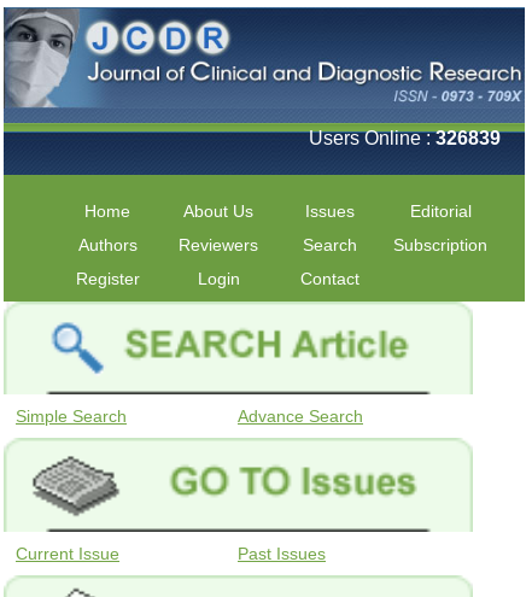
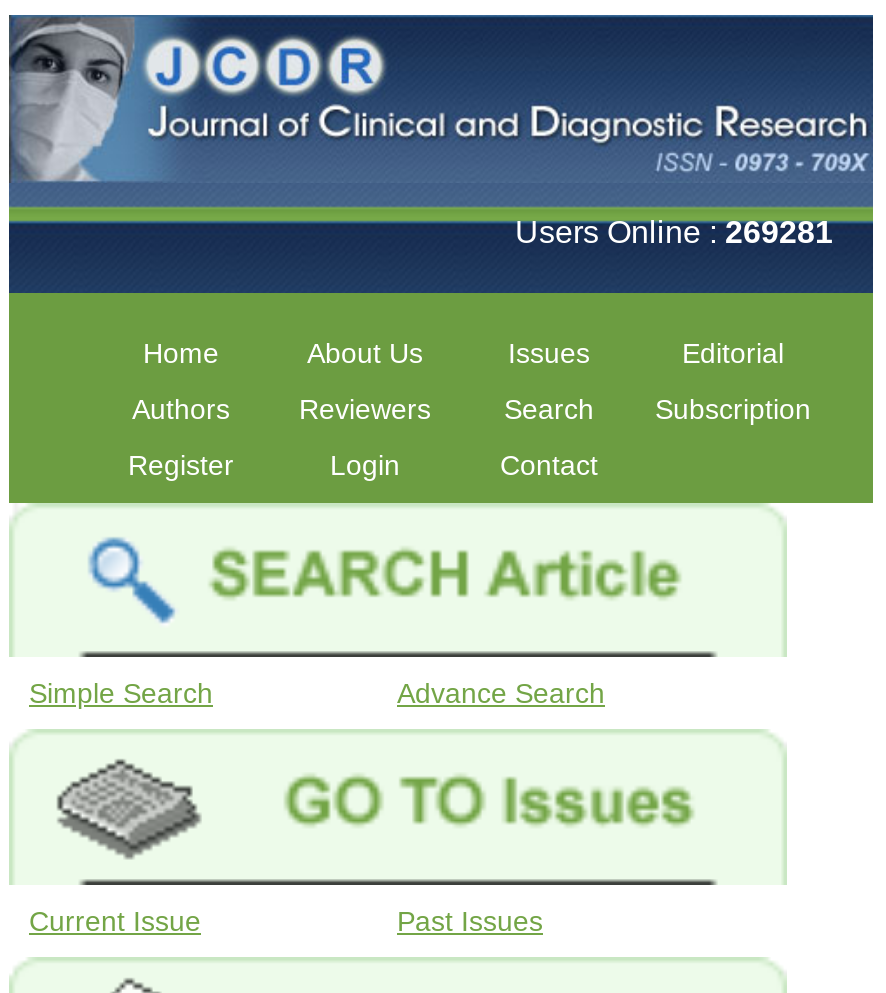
[309,127,501,148] Users Online :326839 -> [515,214,833,248] Users Online :269281

